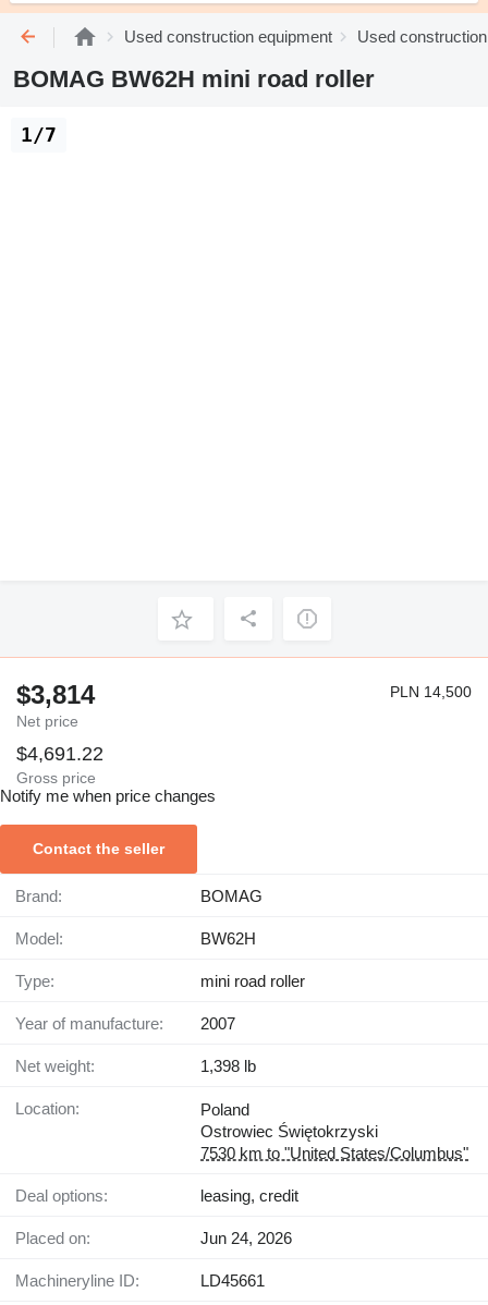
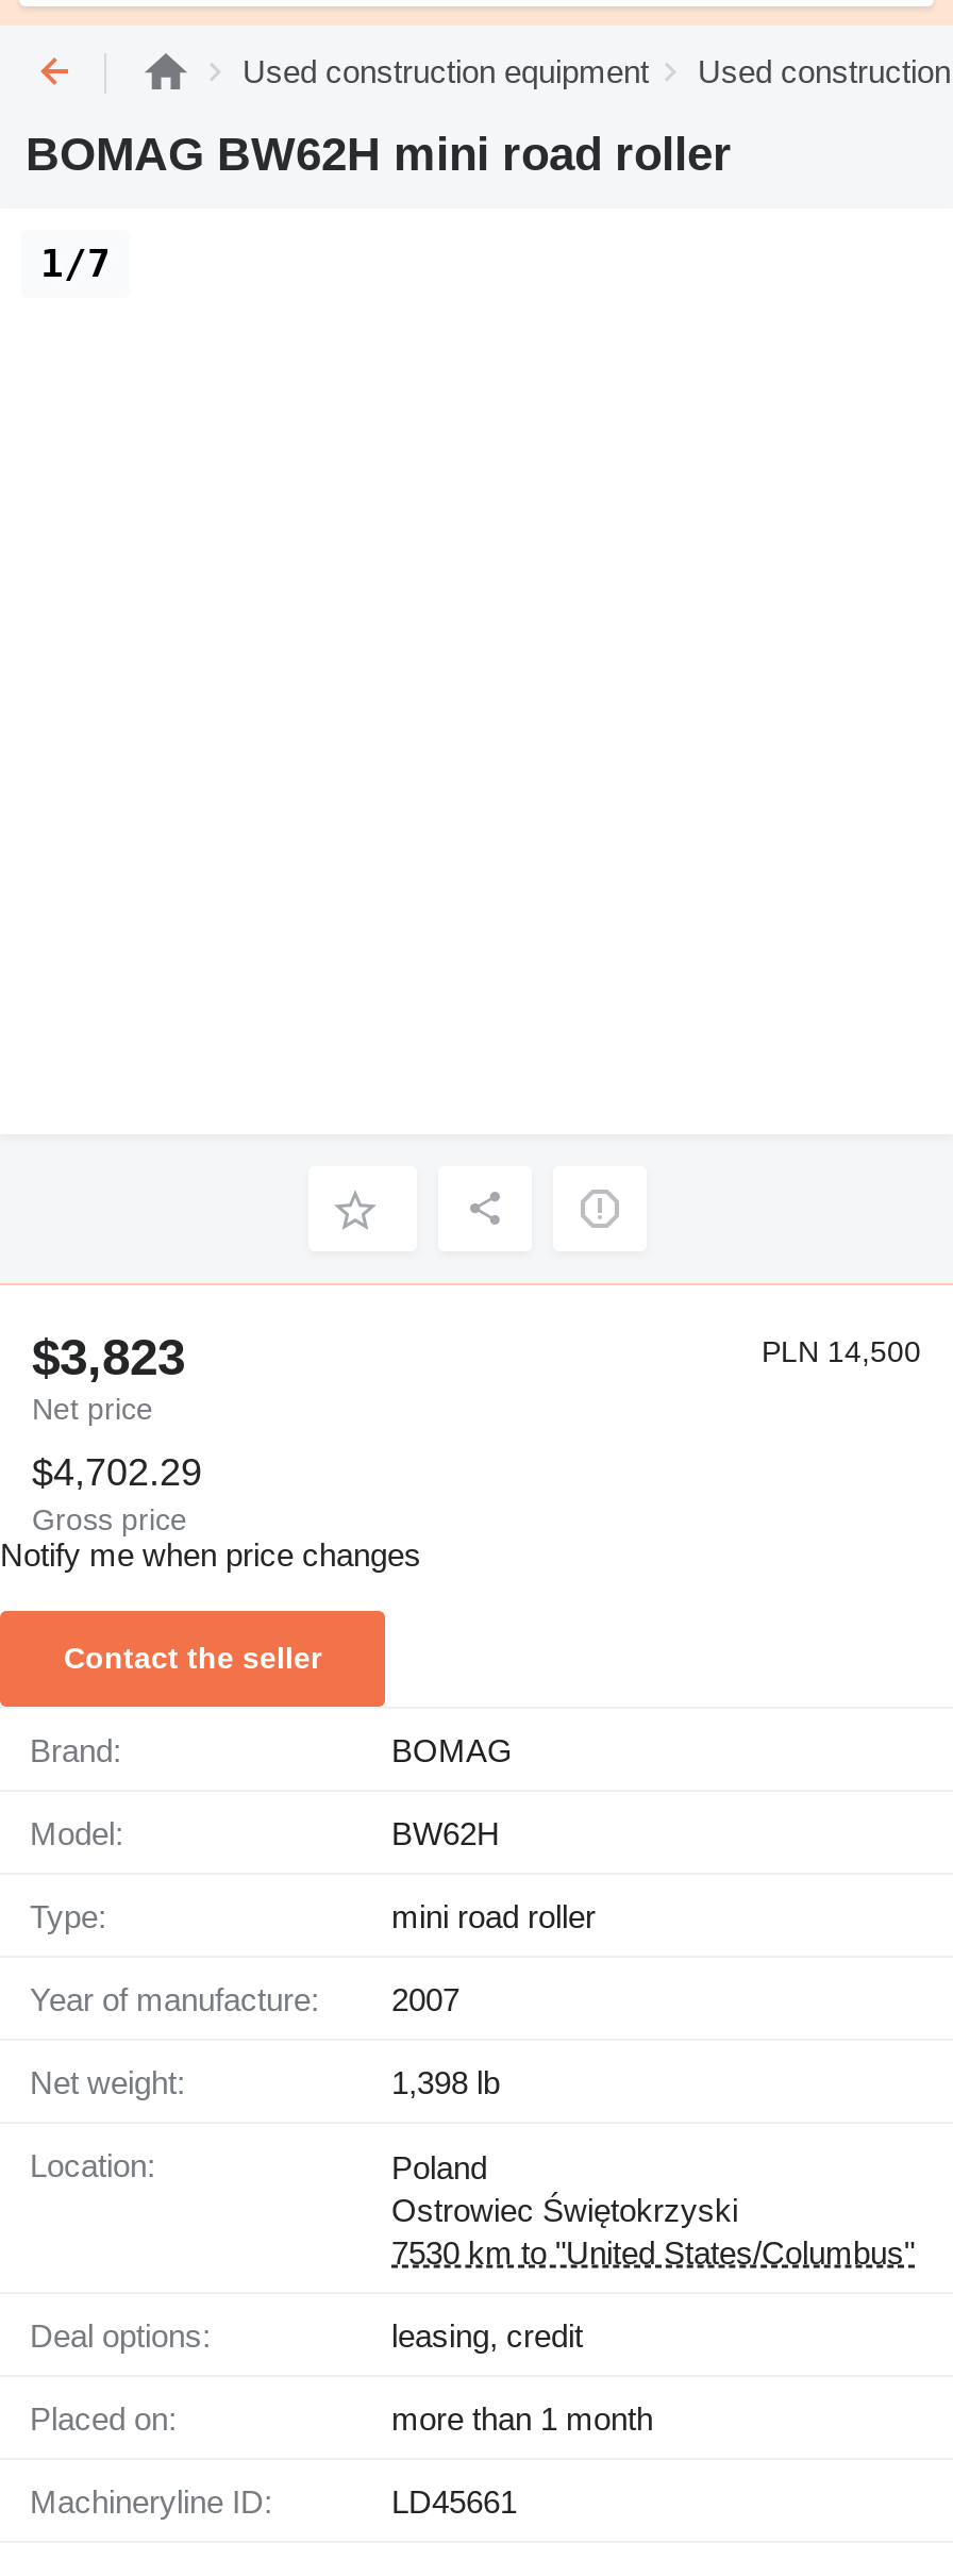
[16,680,95,709] $3,814 -> [32,1328,185,1386] $3,823
[16,743,103,765] $4,691.22 -> [32,1452,202,1494] $4,702.29
[200,1229,292,1247] Jun 24, 2026 -> [391,2401,653,2437] more than 1 month

